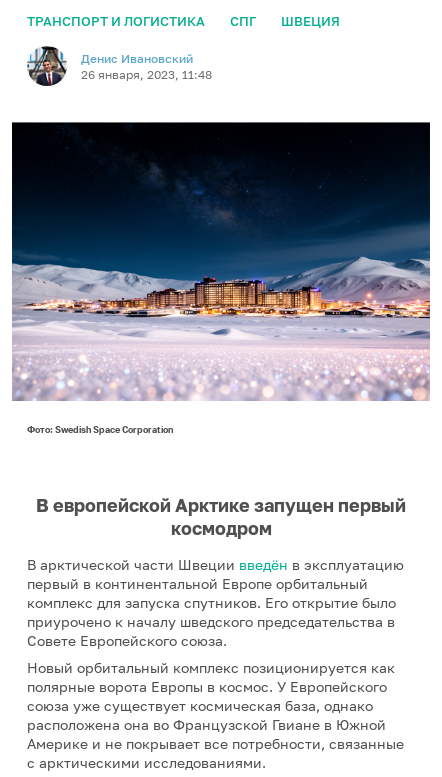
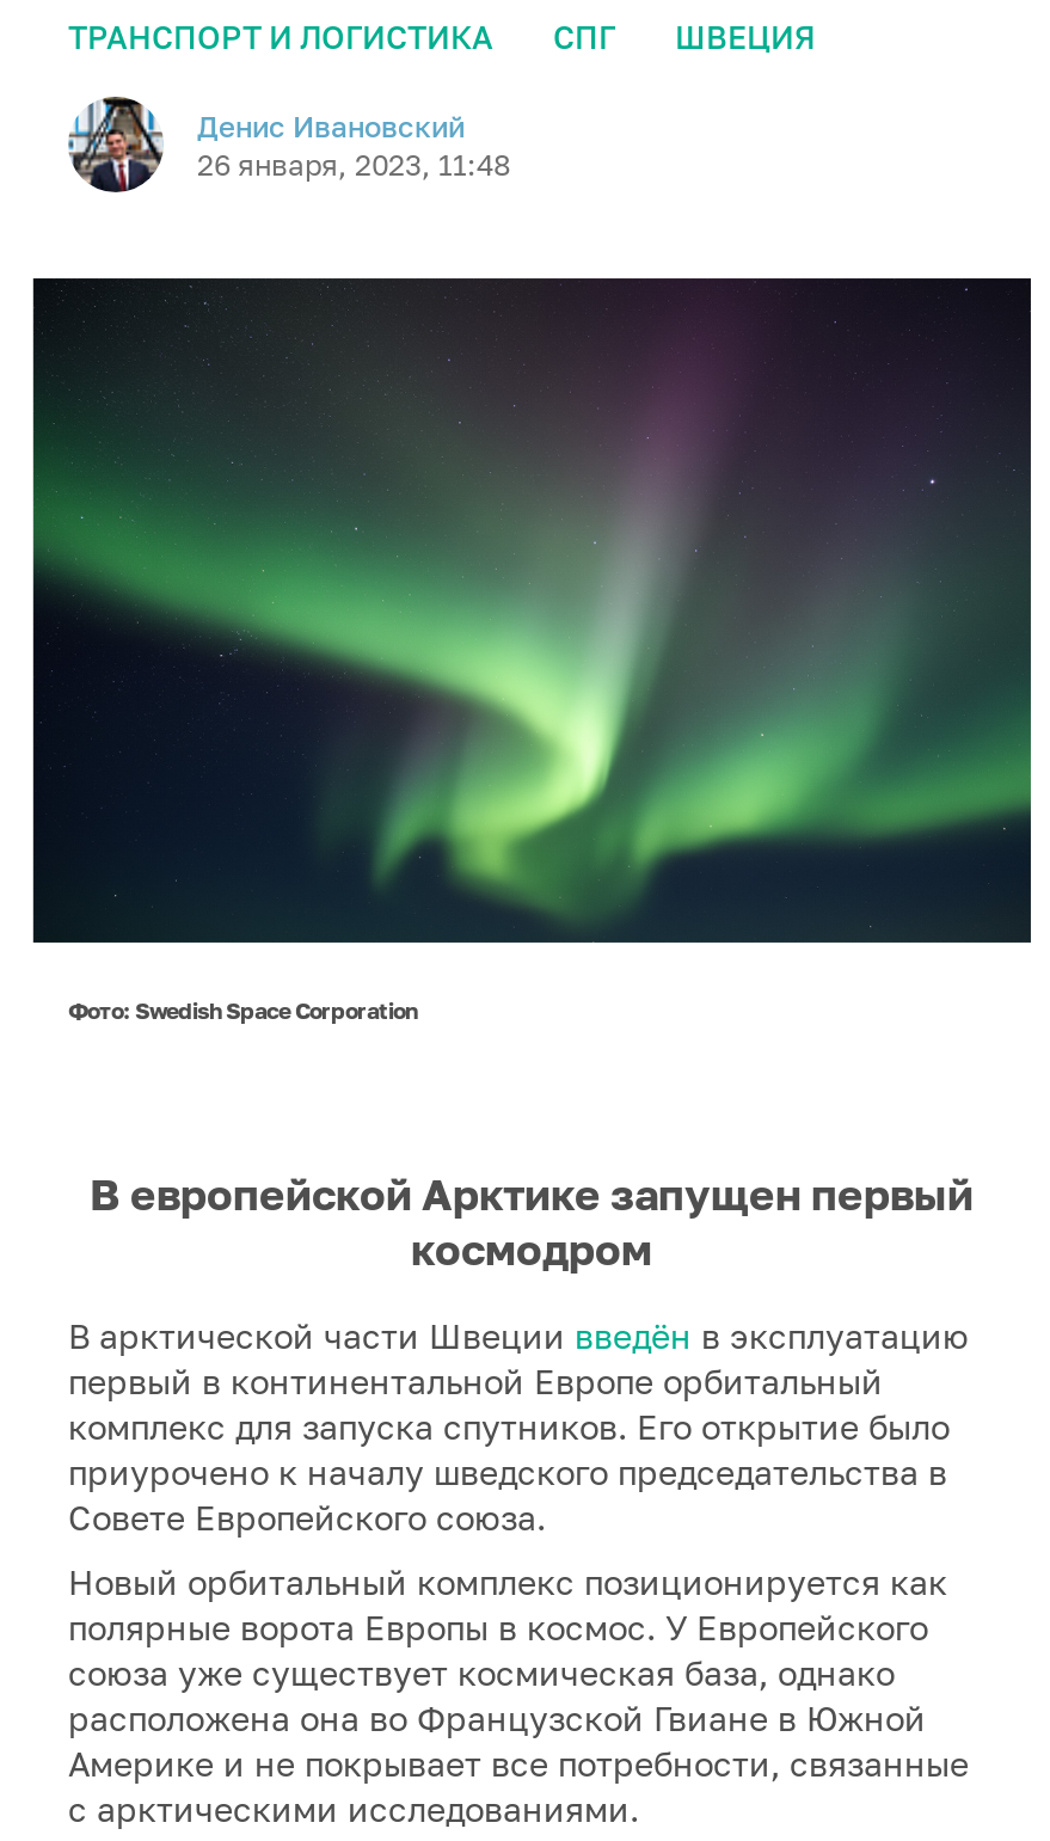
[11,122,431,401] [image] -> [30,278,1033,945] [image]

